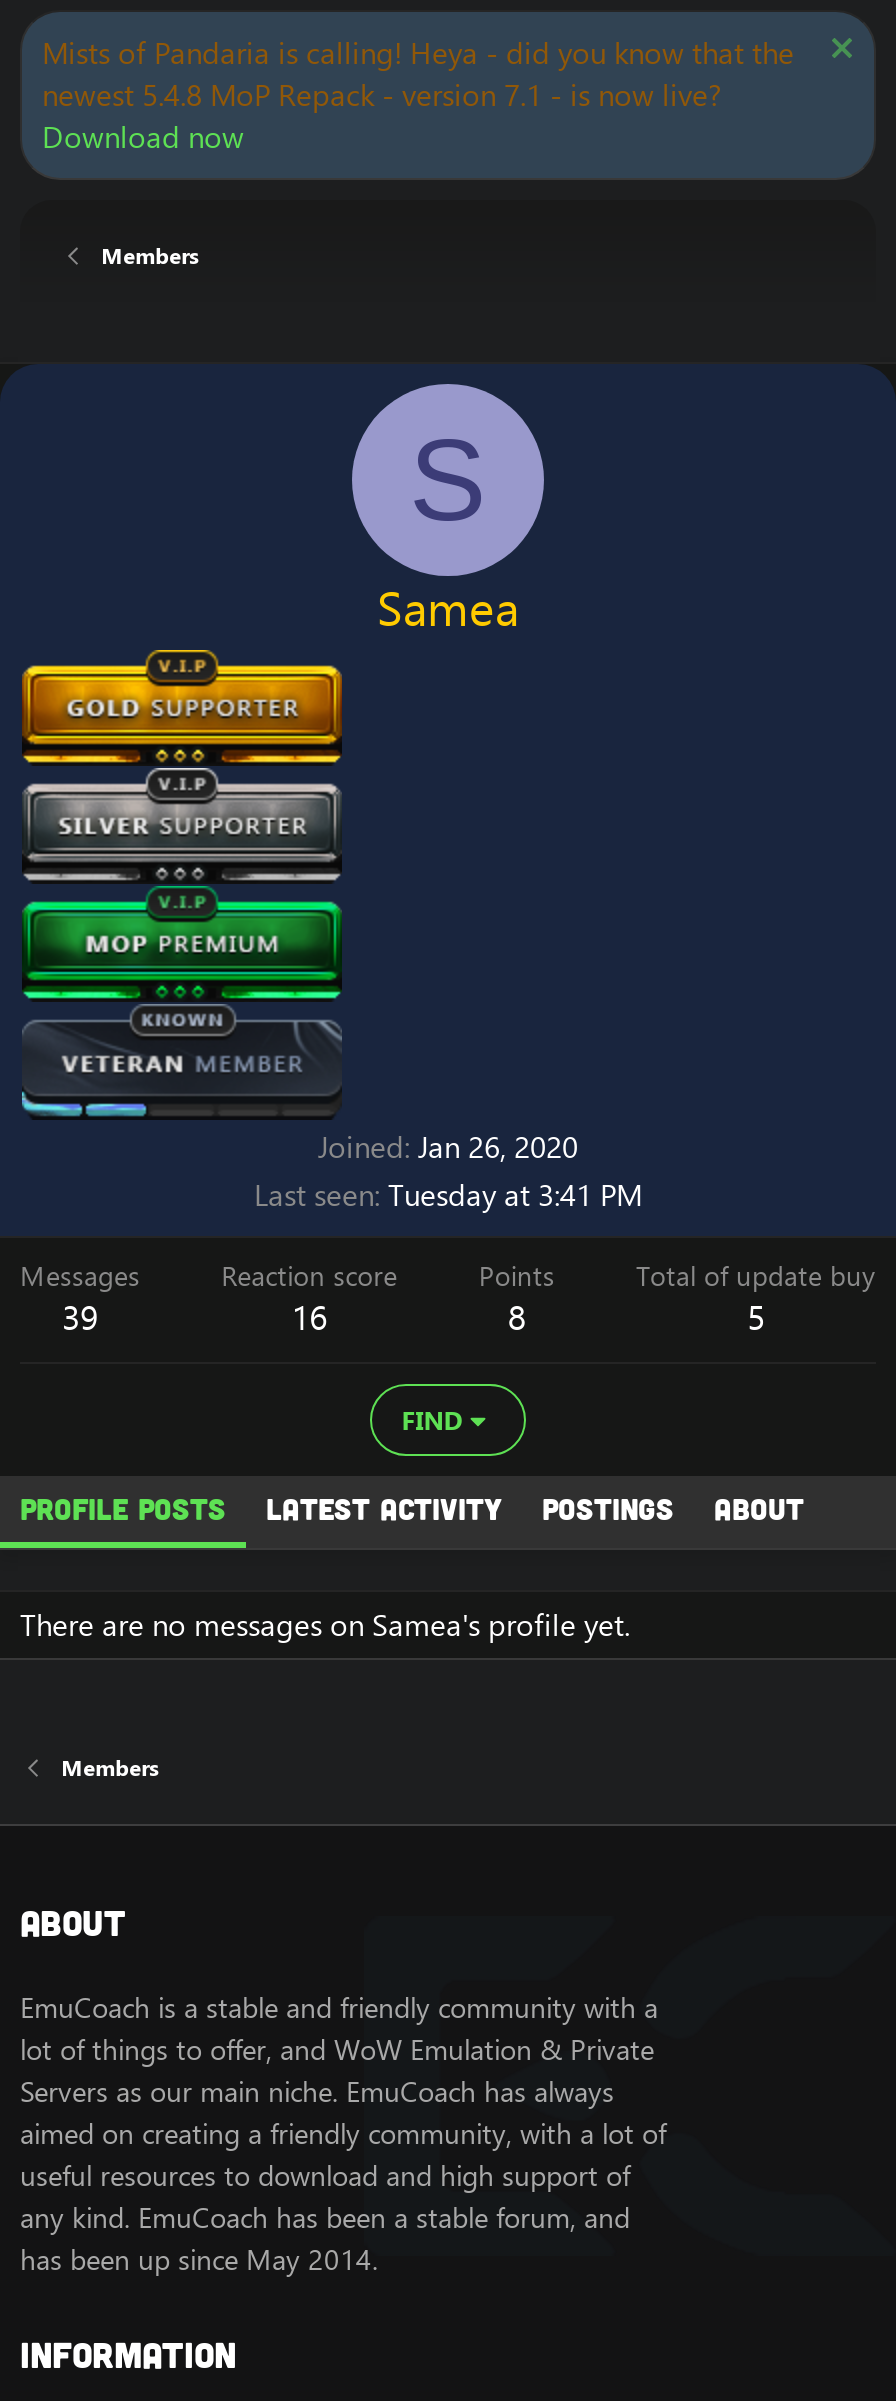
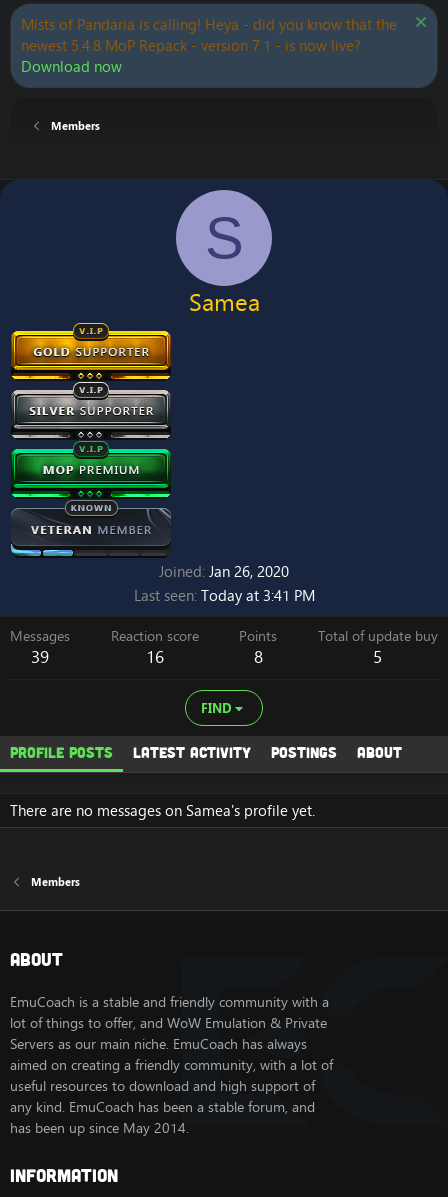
[254,1174,642,1216] Last seen Tuesday at 3:41 PM -> [133,585,314,606] Last seen Today at 3:41 PM

